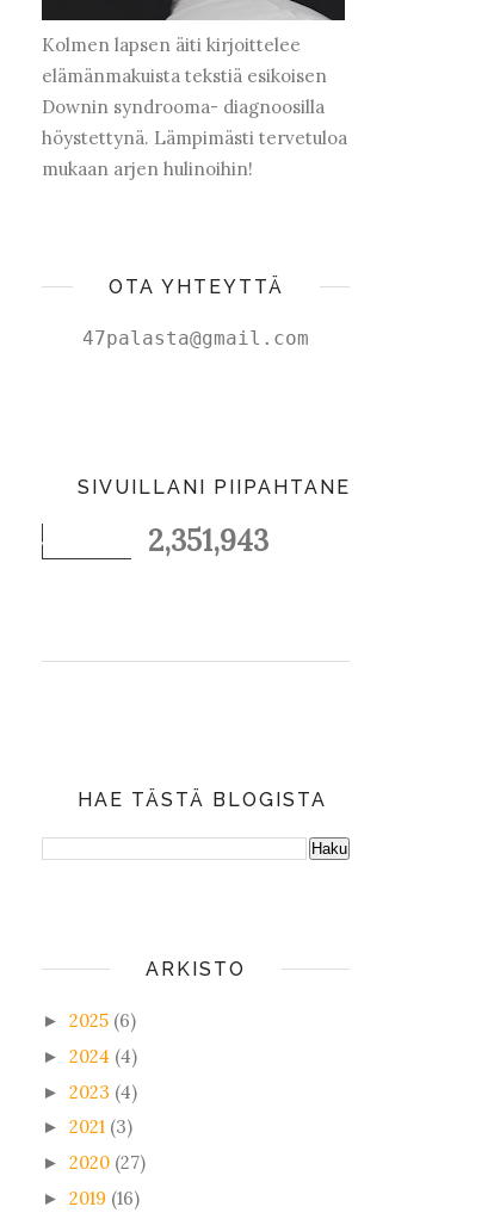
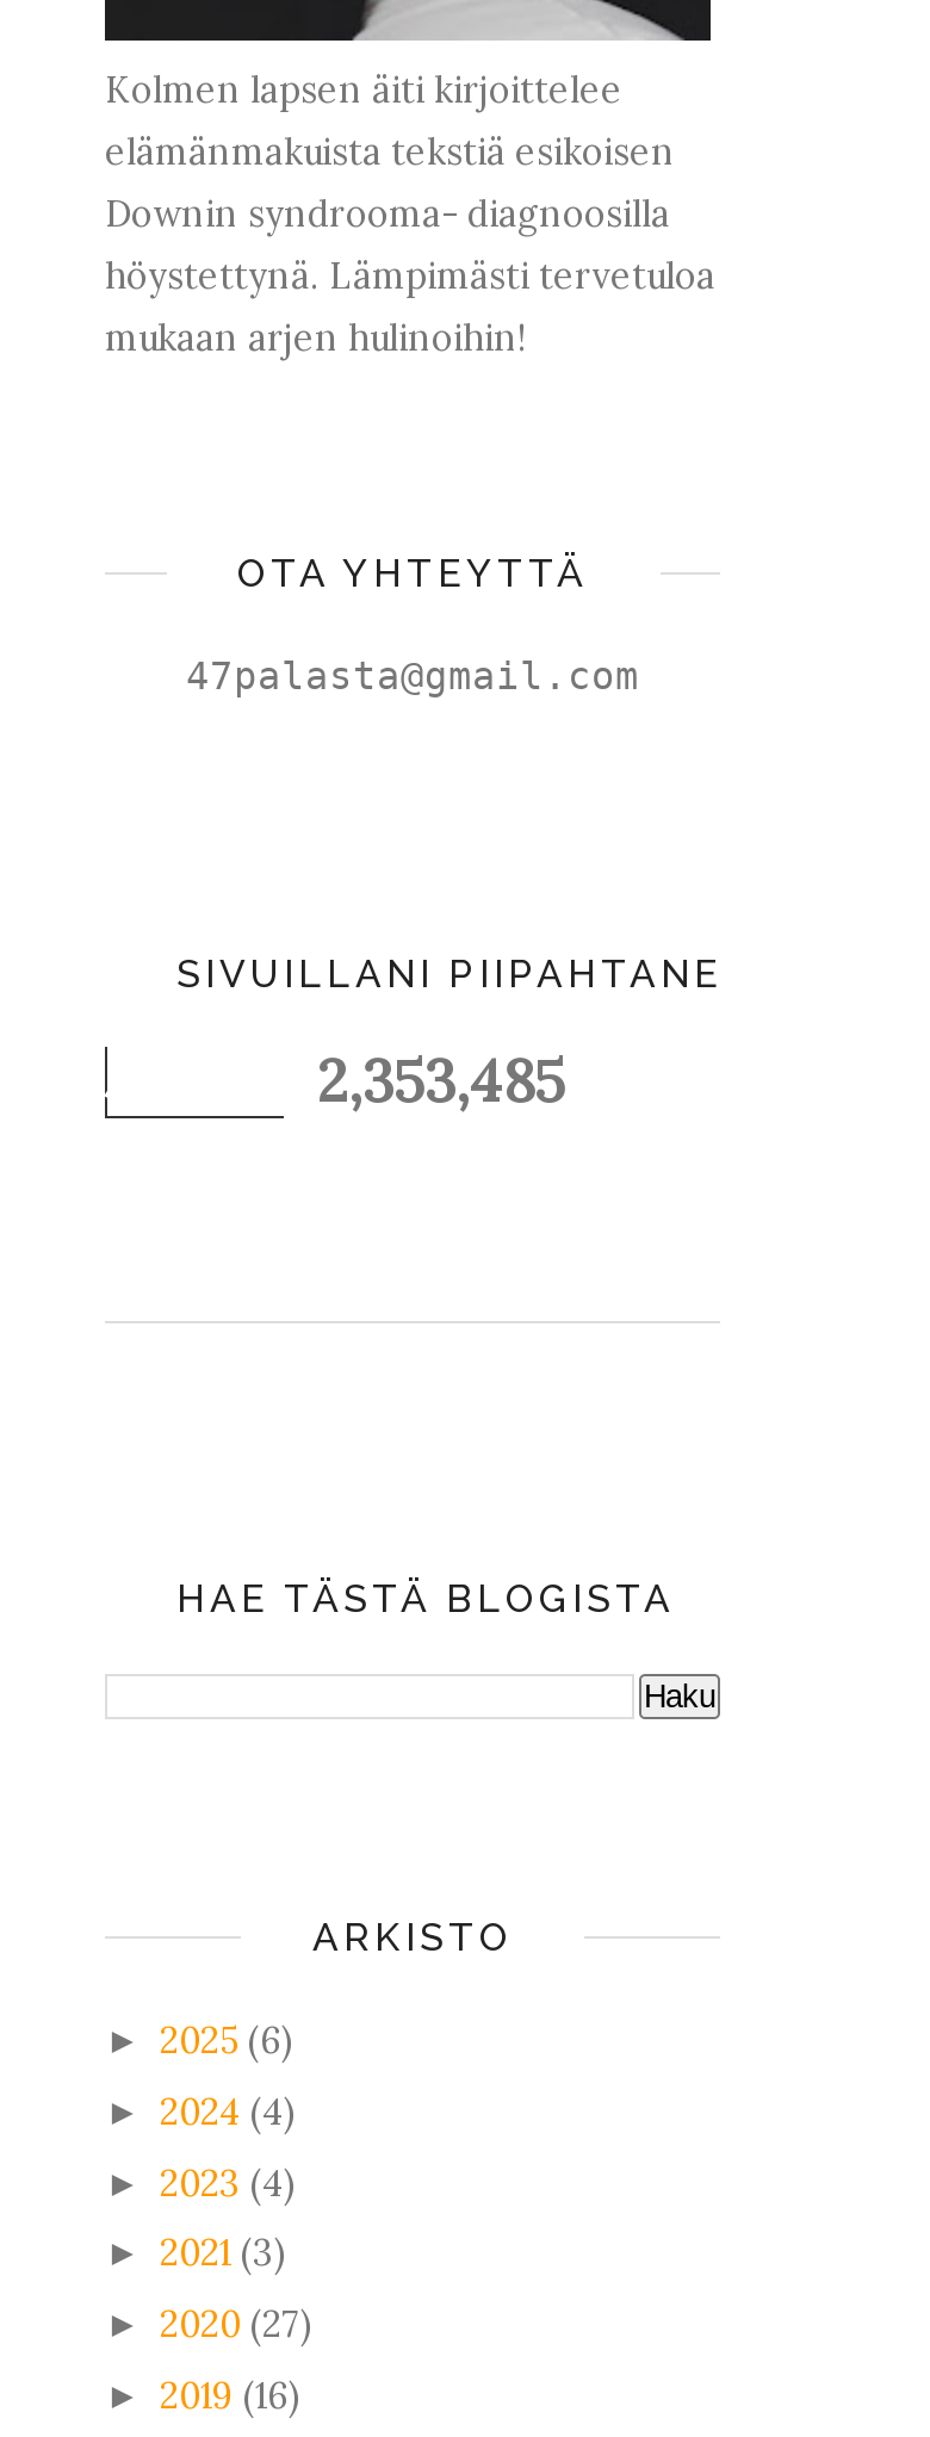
[148,523,268,560] 2,351,943 -> [317,1045,565,1119] 2,353,485

